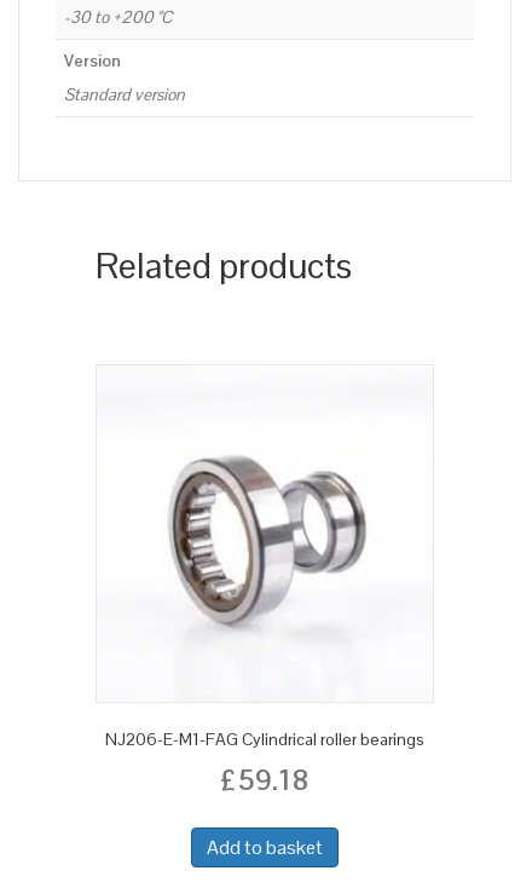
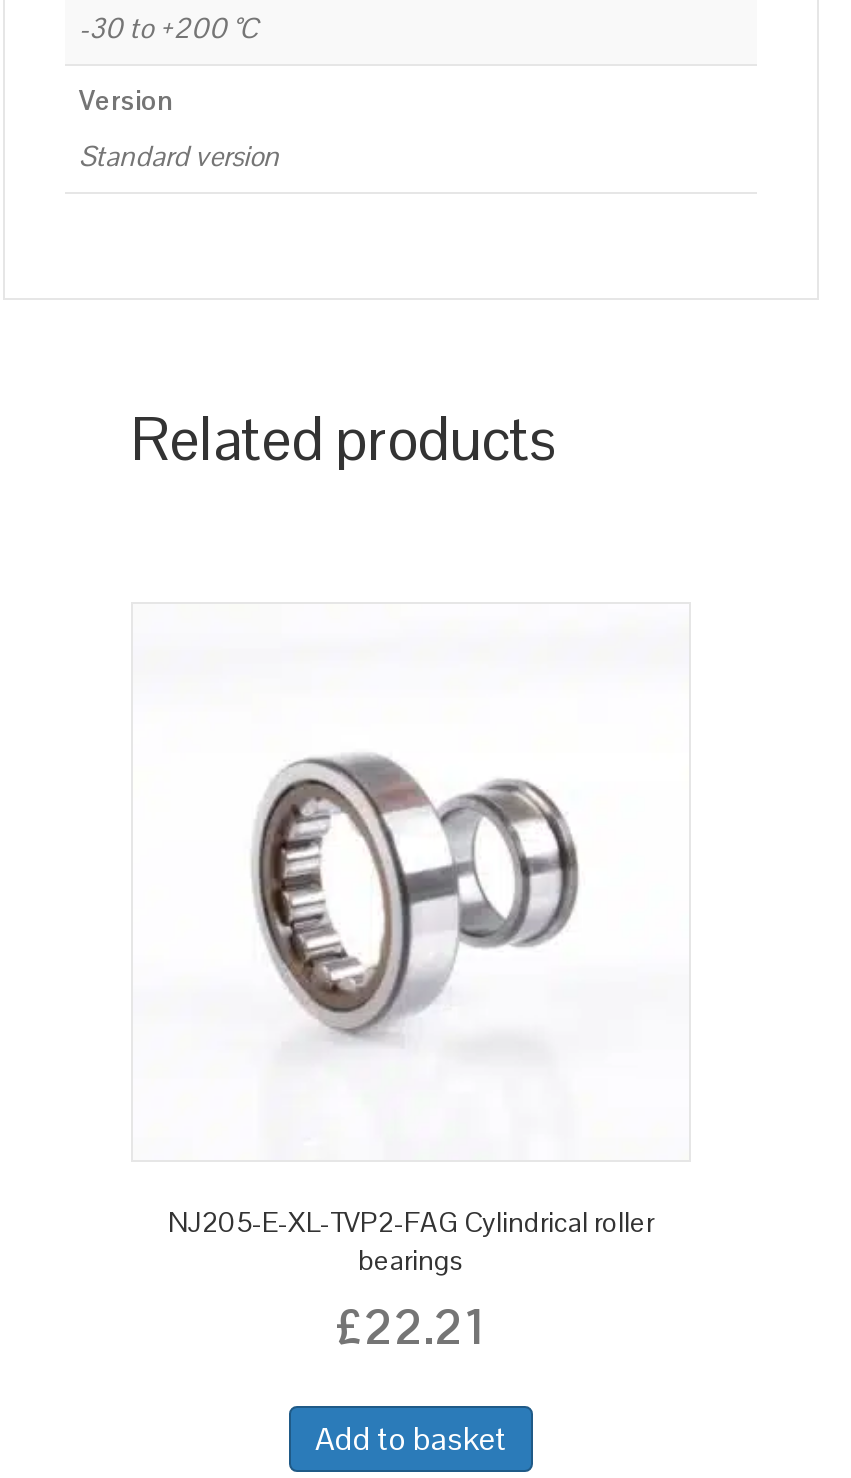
[105,729,424,799] NJ206-E-M1-FAG Cylindrical roller bearings | £59.18 -> [168,1204,654,1358] NJ205-E-XL-TVP2-FAG Cylindrical roller | bearings | £22.21

